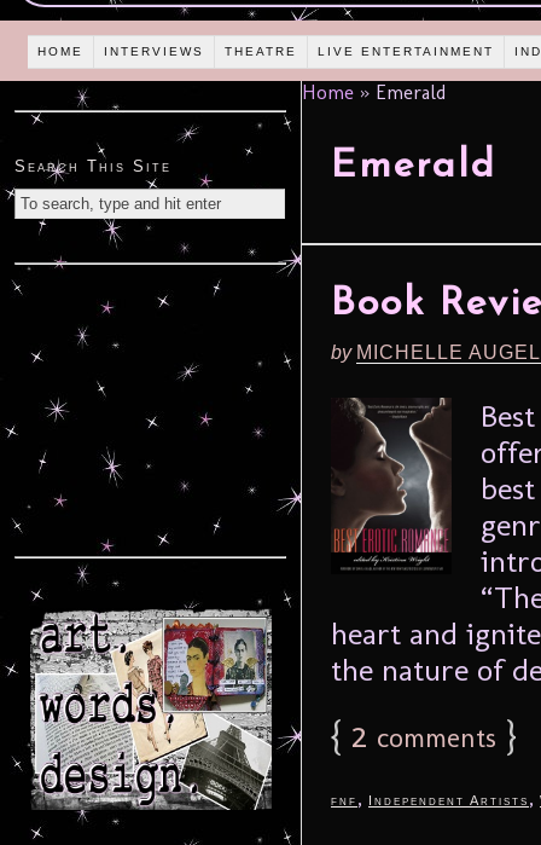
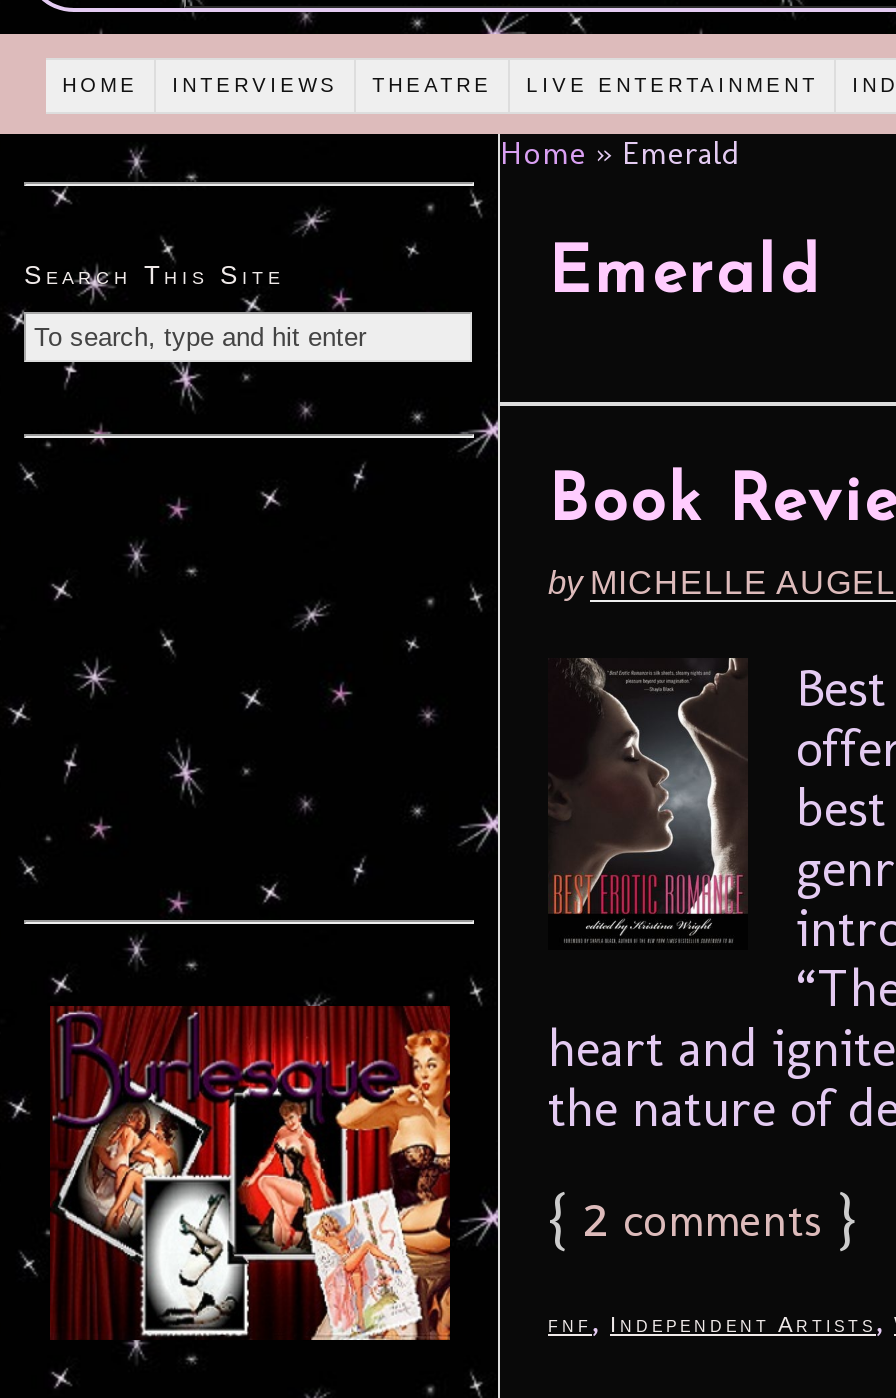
[29,608,273,811] [image] -> [48,1004,452,1342] [image]

